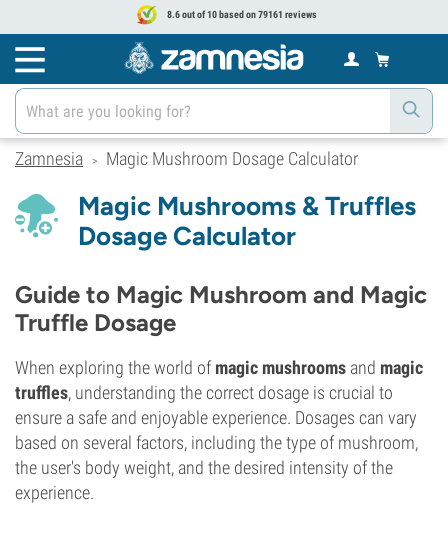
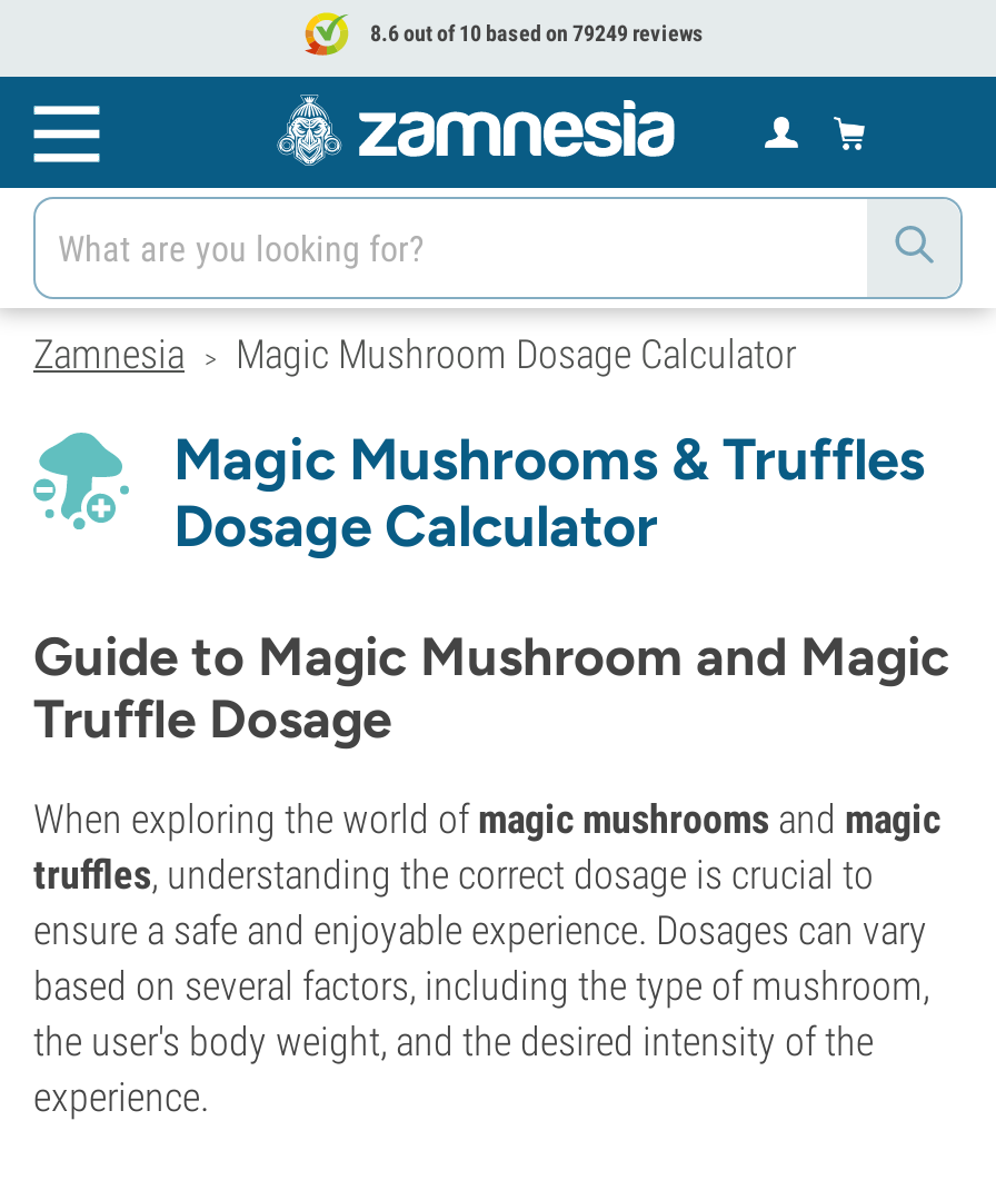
[164,9,316,20] 8.6 out of 10 based on 79161 reviews -> [366,21,704,45] 8.6 out of 10 based on 79249 reviews

